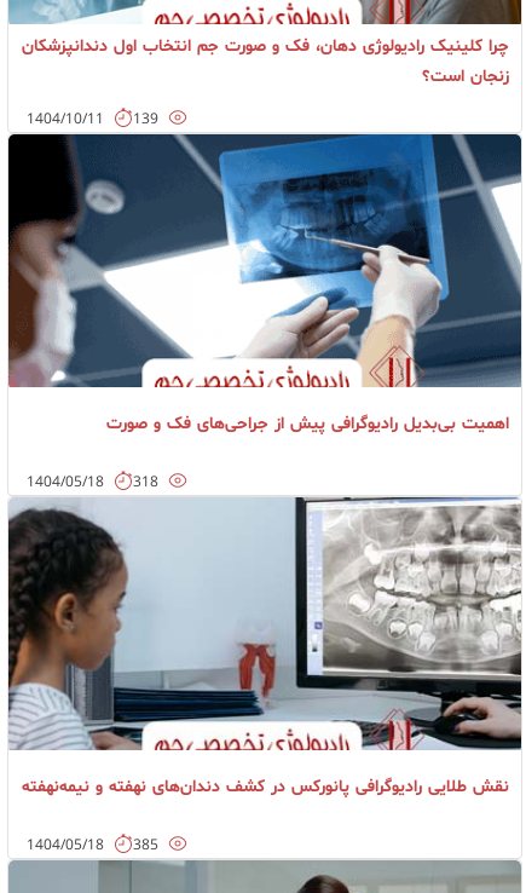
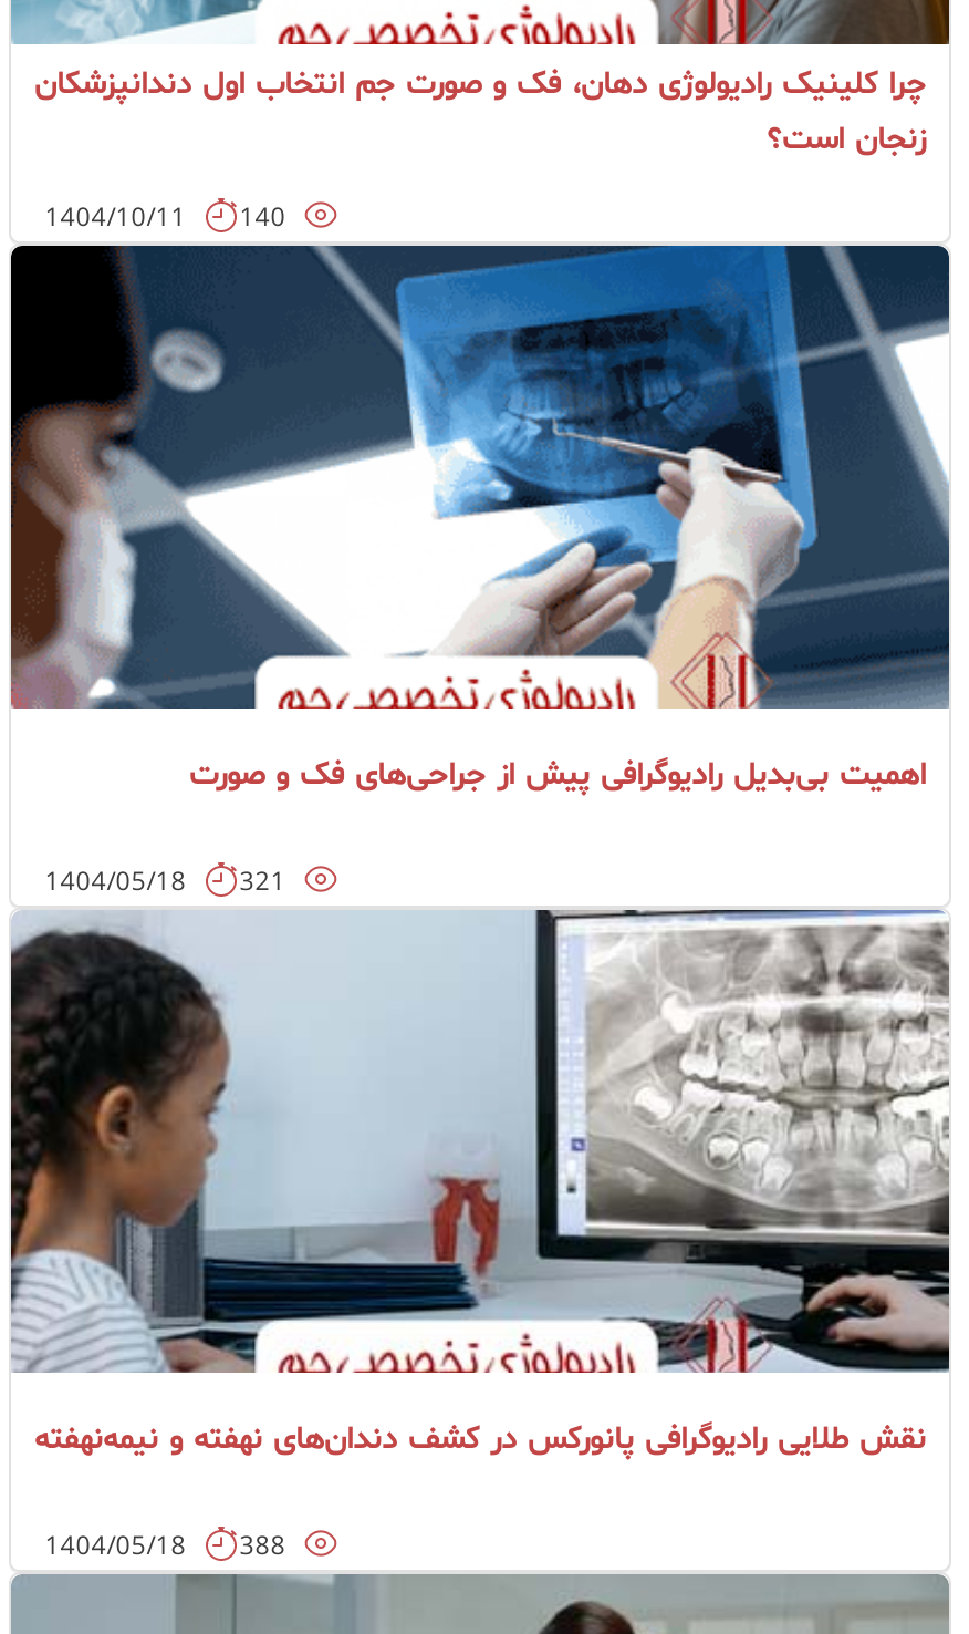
[27,109,159,131] 1404/10/11 139 -> [45,199,286,239] 1404/10/11 140
[27,472,159,494] 1404/05/18 318 -> [45,863,286,903] 1404/05/18 321
[27,835,159,857] 1404/05/18 385 -> [45,1528,286,1567] 1404/05/18 388

